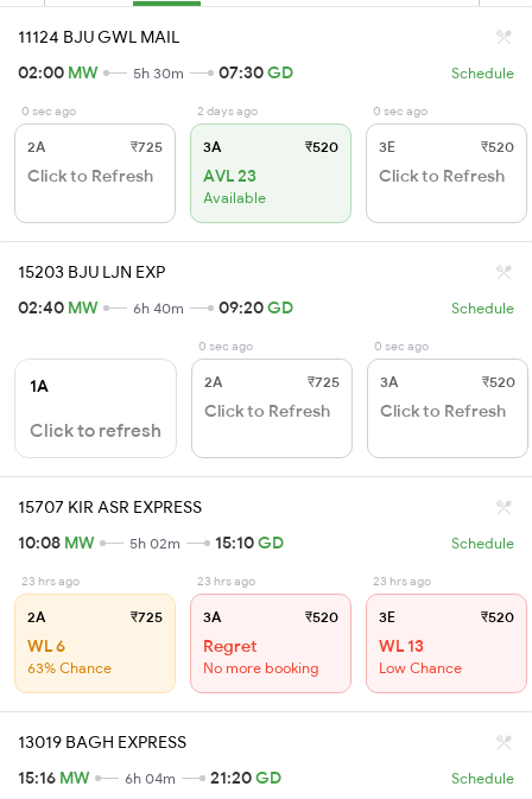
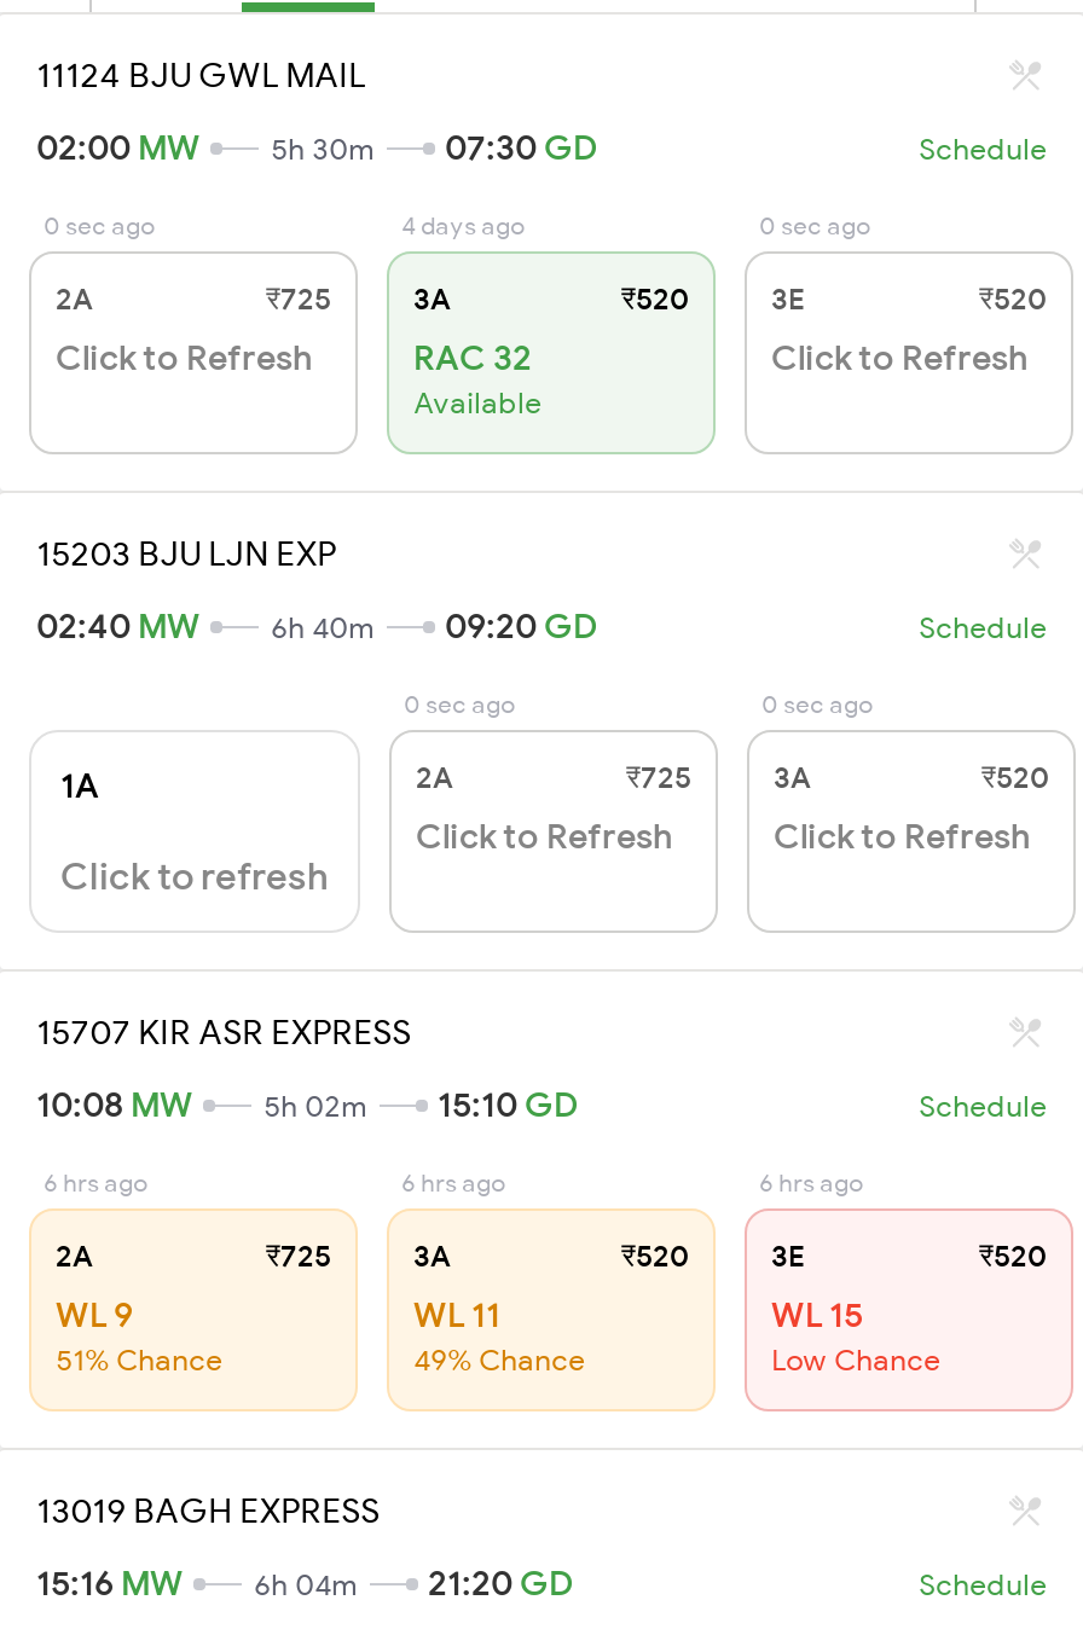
[197,103,258,119] 2 days ago -> [401,210,525,242] 4 days ago
[203,165,256,186] AVL 23 -> [413,336,532,379] RAC 32
[21,573,80,589] 23 hrs ago -> [44,1167,147,1199] 6 hrs ago
[197,573,255,589] 23 hrs ago -> [401,1167,505,1199] 6 hrs ago
[373,573,431,589] 23 hrs ago -> [759,1167,863,1199] 6 hrs ago
[27,635,65,657] WL 6 -> [56,1293,133,1337] WL 9
[203,635,318,677] Regret | No more booking -> [413,1293,585,1378] WL 11 | 49% Chance
[379,635,424,657] WL 13 -> [771,1293,863,1337] WL 15
[27,659,112,677] 63% Chance -> [56,1341,222,1378] 51% Chance

